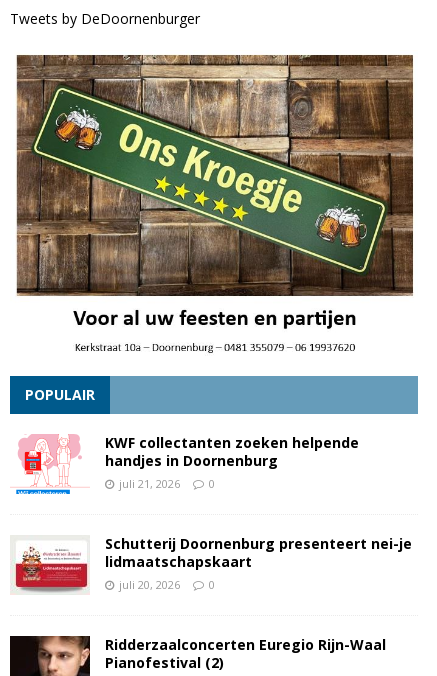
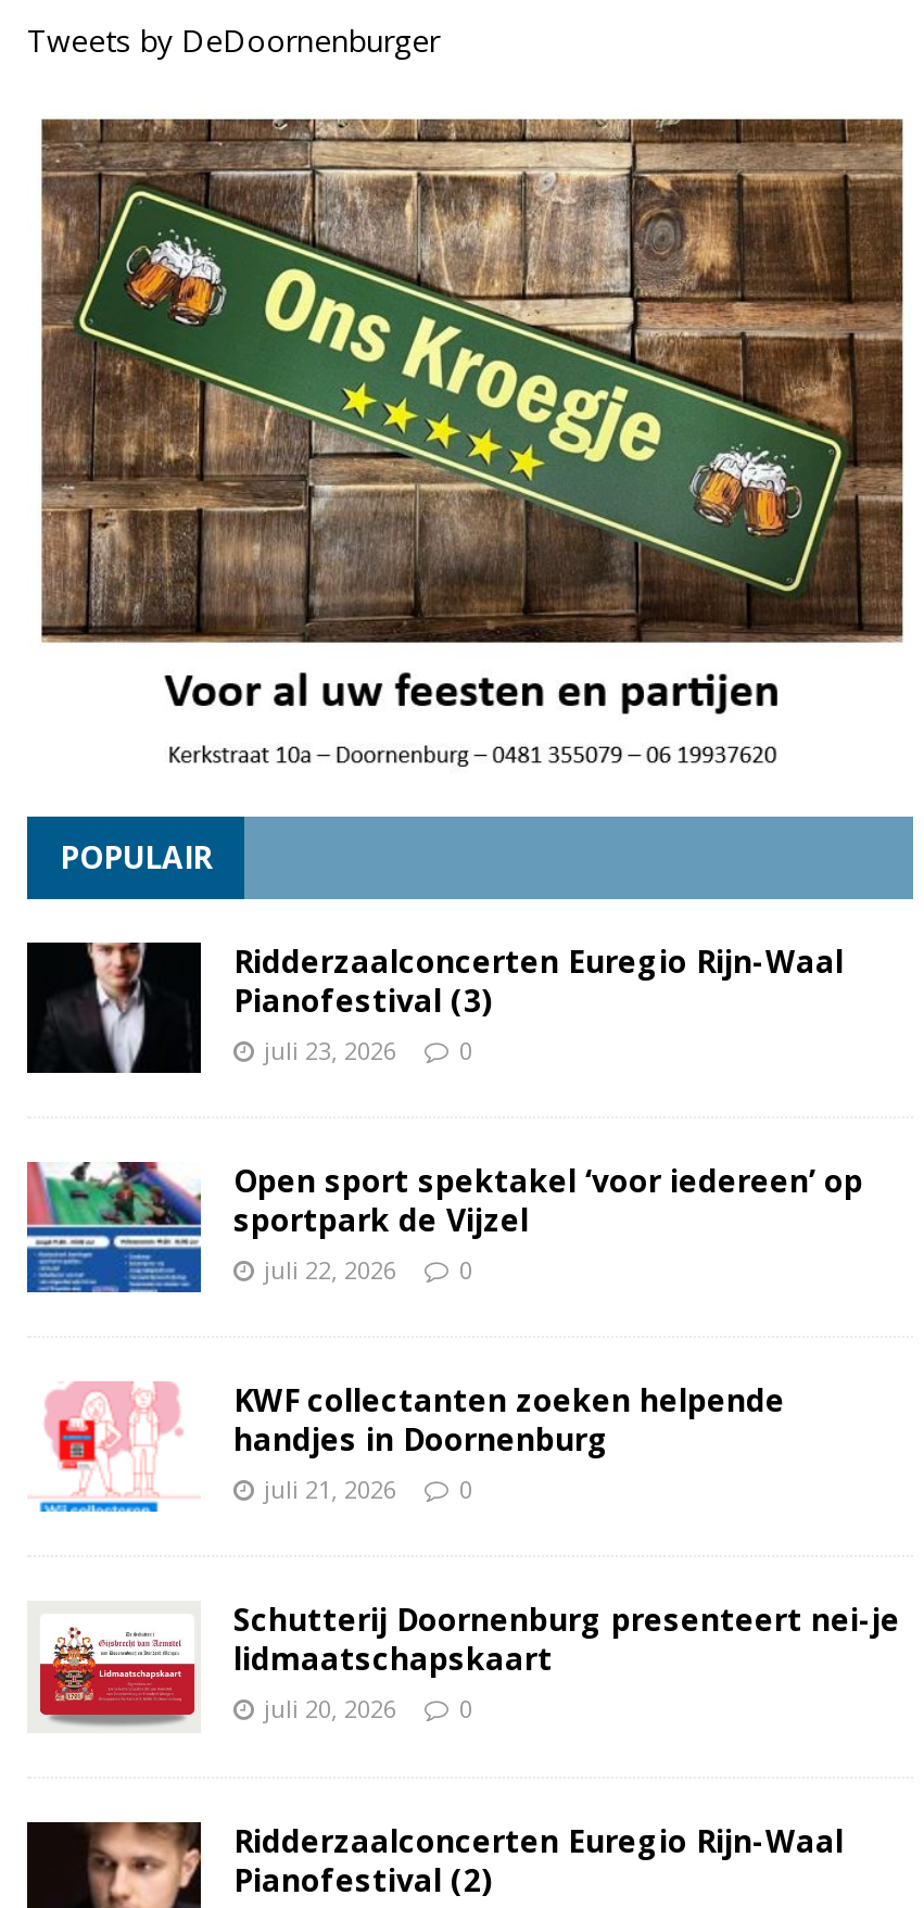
none -> [25,939,863,1285] [image] | Ridderzaalconcerten Euregio Rijn-Waal | Pianofestival (3) | juli 23, 2026 | 0 | Open sport spektakel ‘voor iedereen’ op | sportpark de Vijzel | juli 22, 2026 | 0
none -> [25,1161,203,1296] [image]

